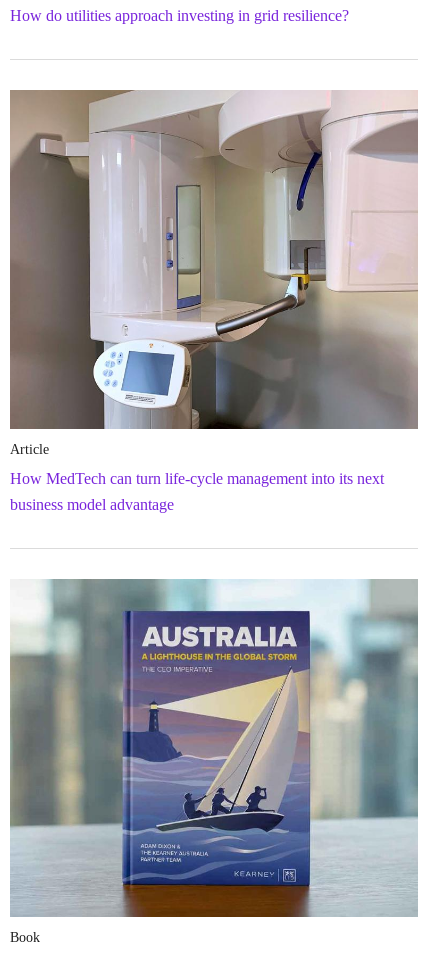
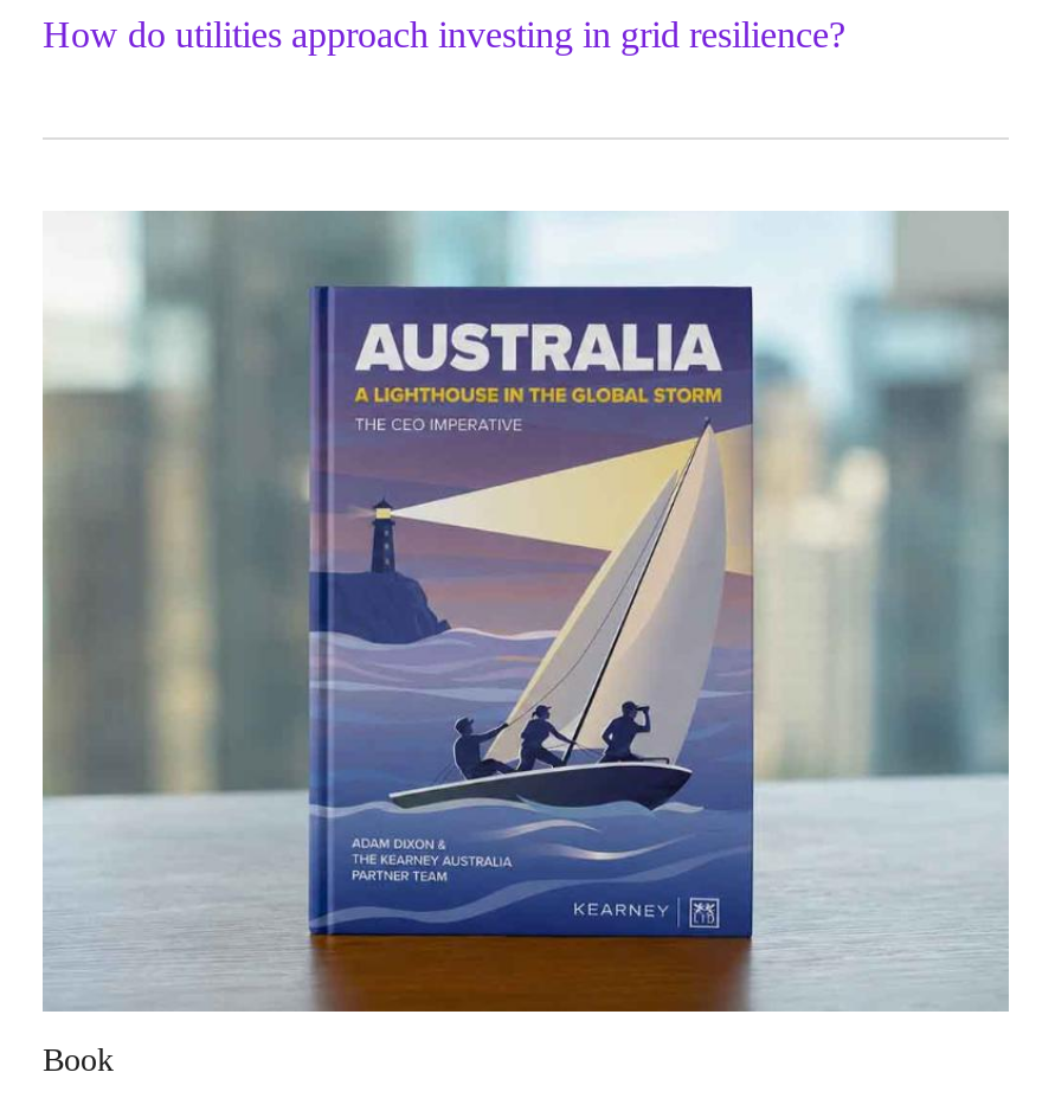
[9,89,418,513] [image] | Article | How MedTech can turn life-cycle management into its next | business model advantage -> none

